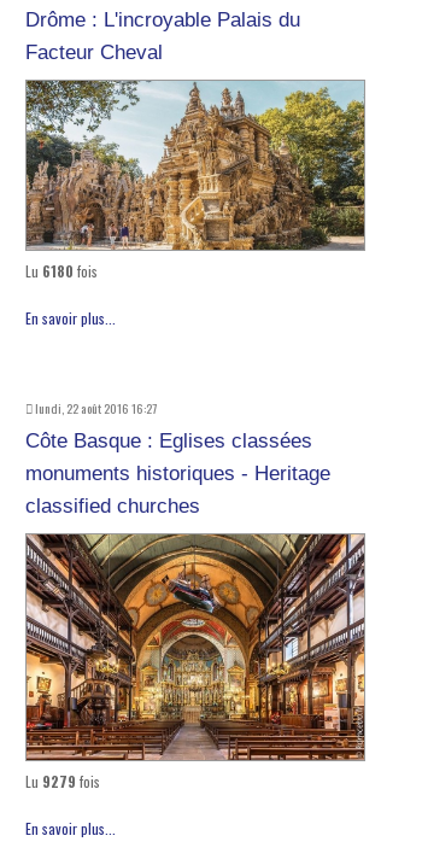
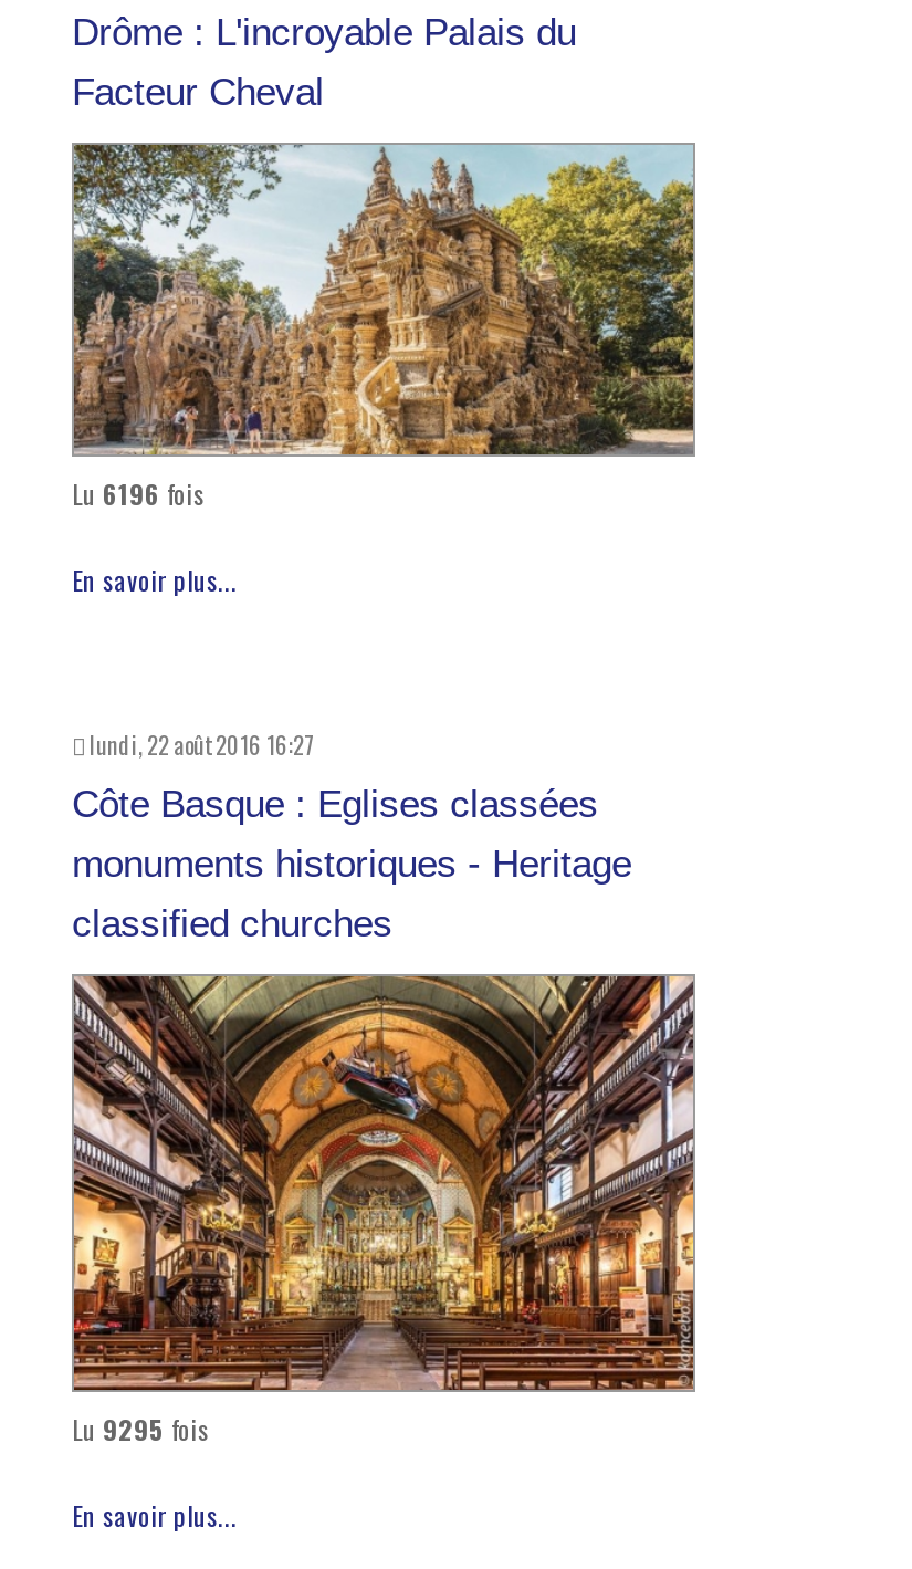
[25,261,98,281] Lu 6180 fois -> [72,474,205,512] Lu 6196 fois
[25,771,100,791] Lu 9279 fois -> [72,1410,209,1447] Lu 9295 fois

